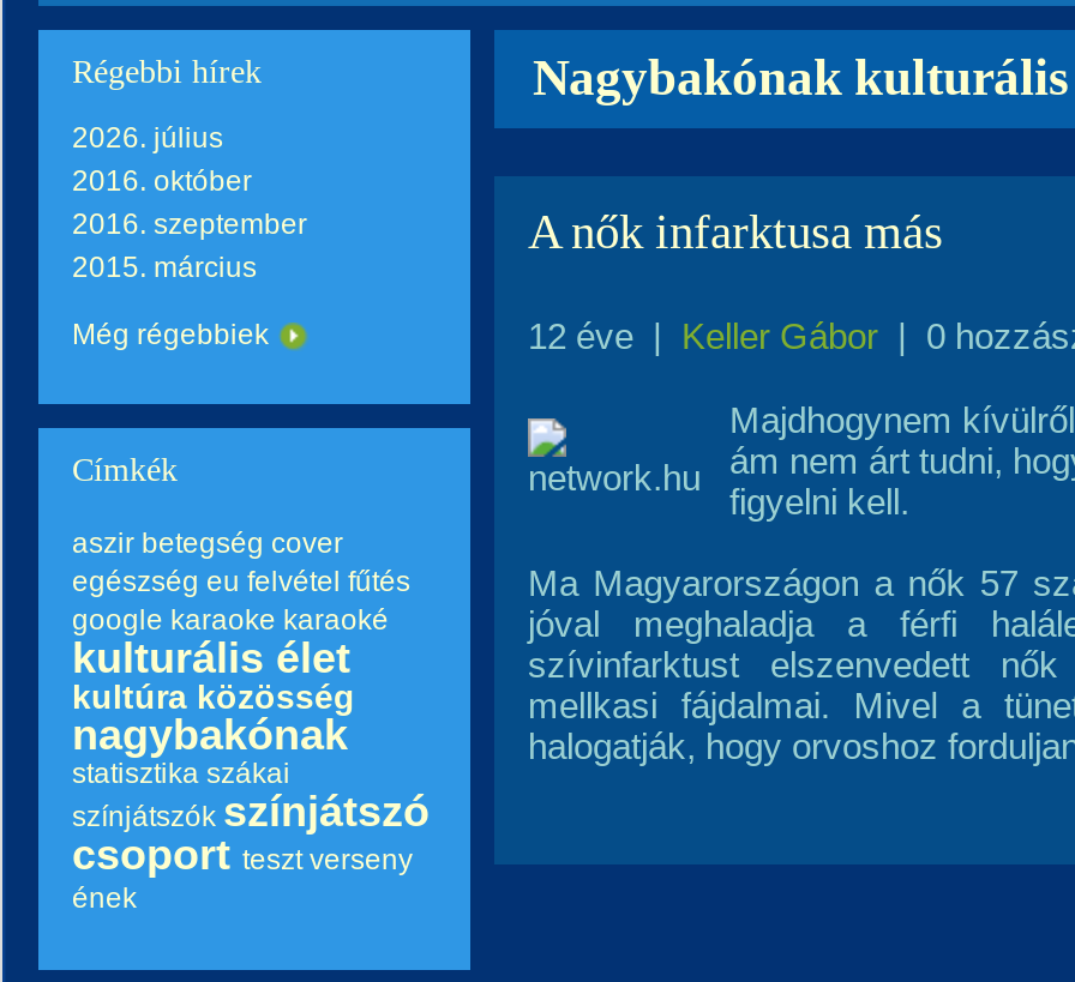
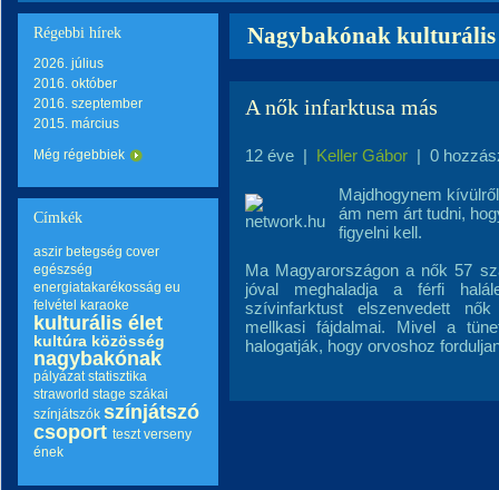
[72,565,410,637] egészség eu felvétel fűtés | google karaoke karaoké -> [33,262,180,313] egészség | energiatakarékosság eu | felvétel karaoke
[72,757,290,790] statisztika szákai -> [33,369,168,402] pályázat statisztika | straworld stage szákai

